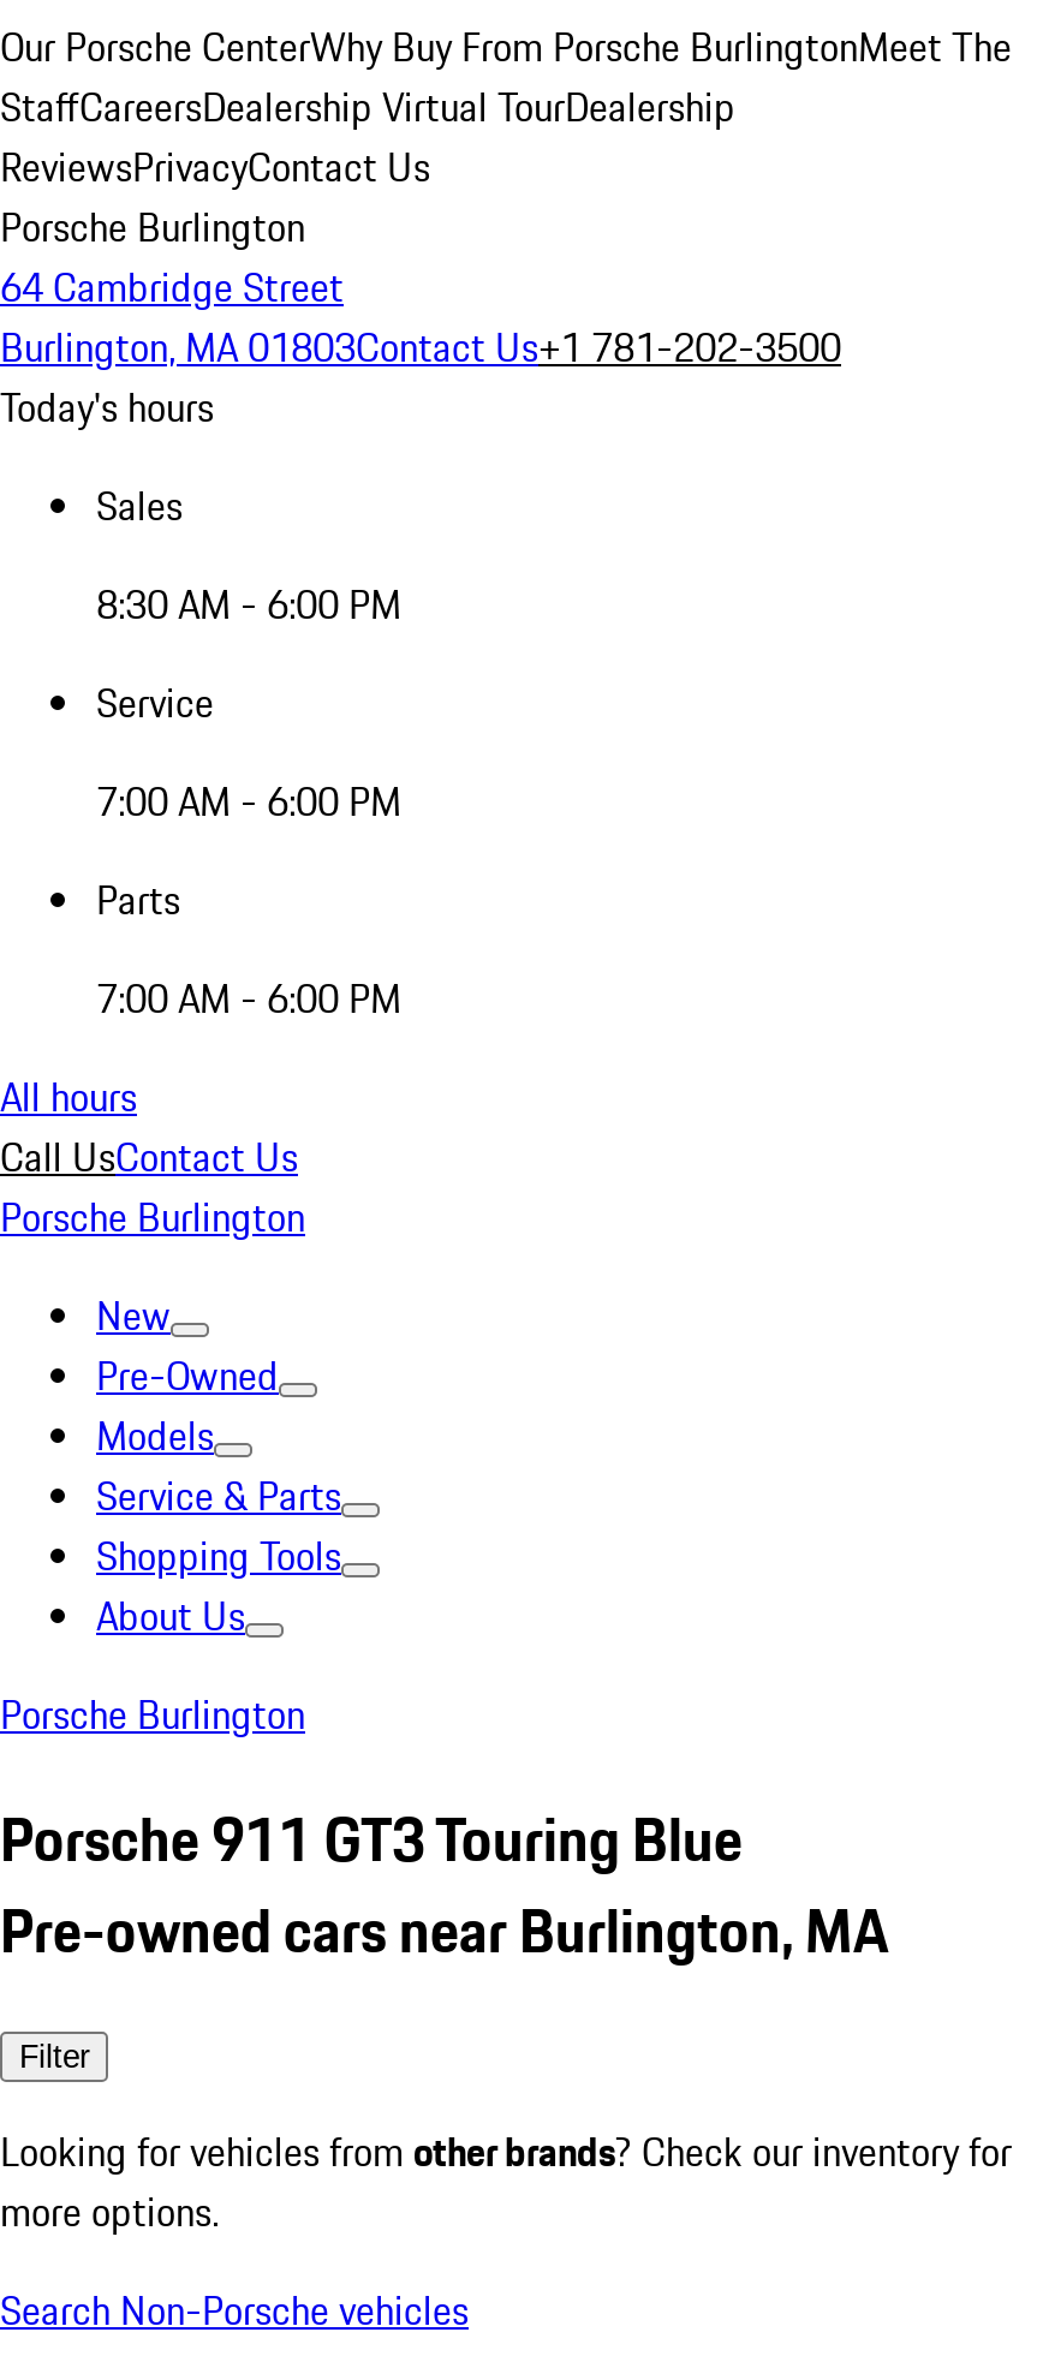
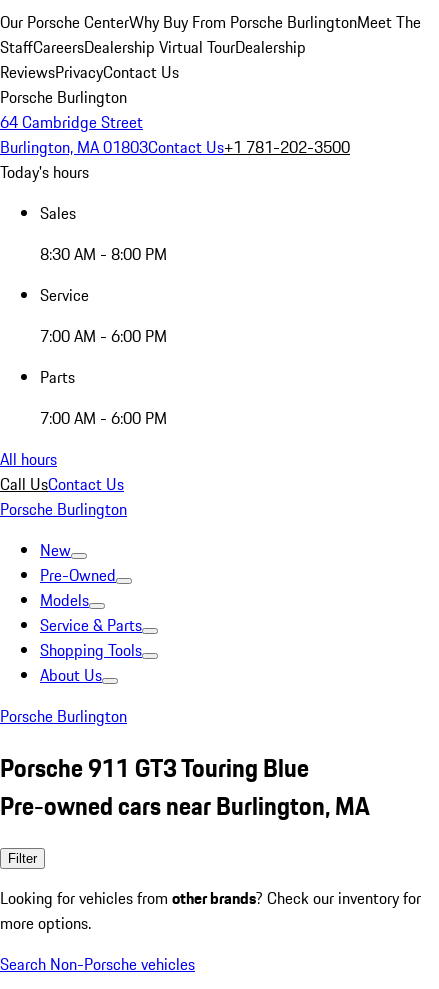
[96,575,401,633] 8:30 AM - 6:00 PM -> [40,242,167,266] 8:30 AM - 8:00 PM

